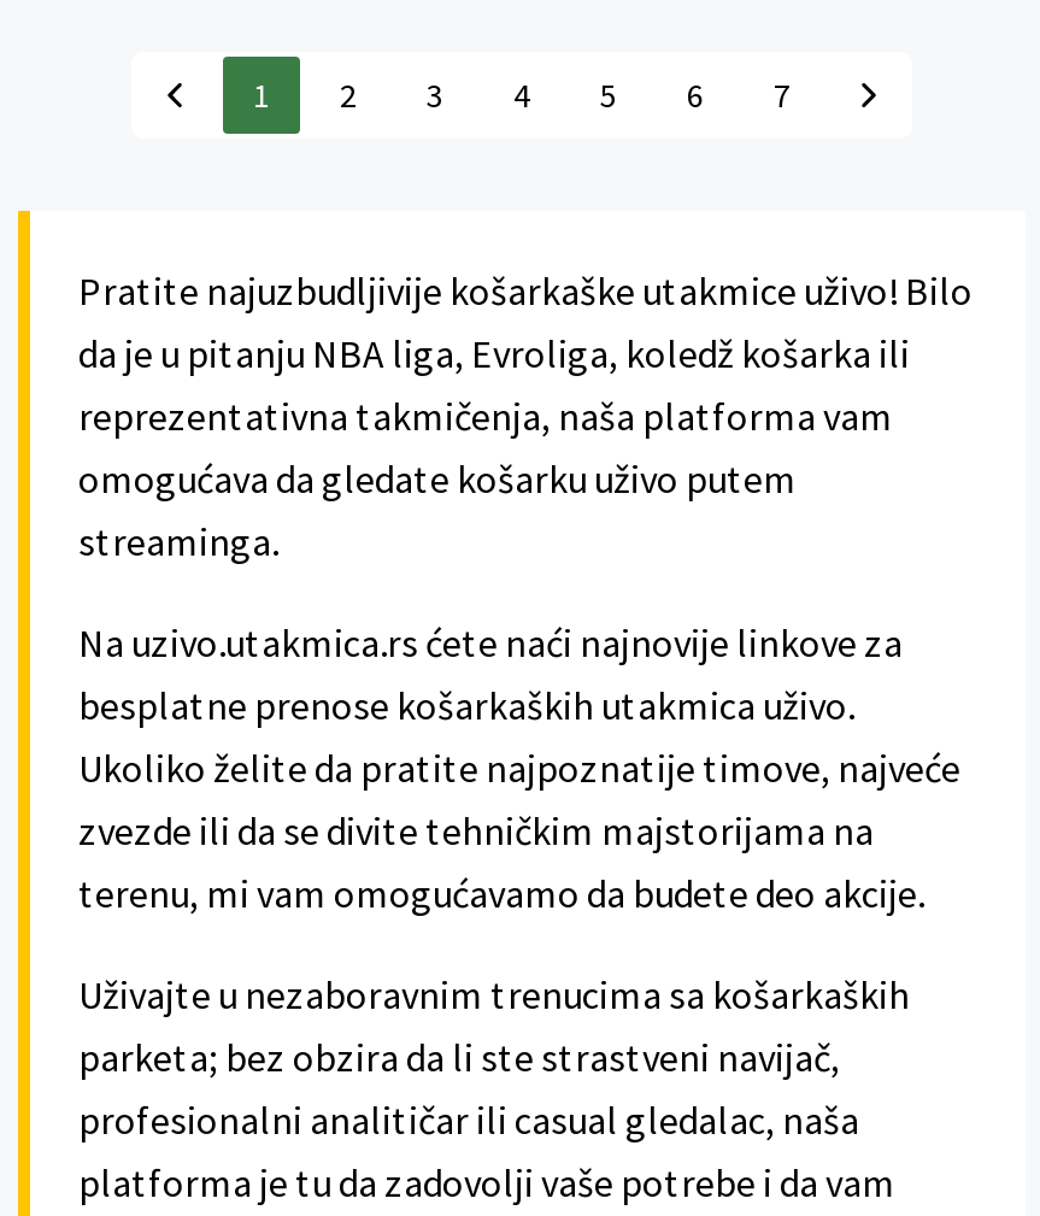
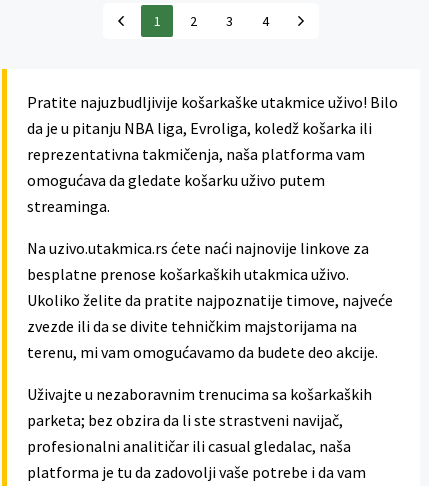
[600,72,791,116] 5 | 6 | 7 -> none

